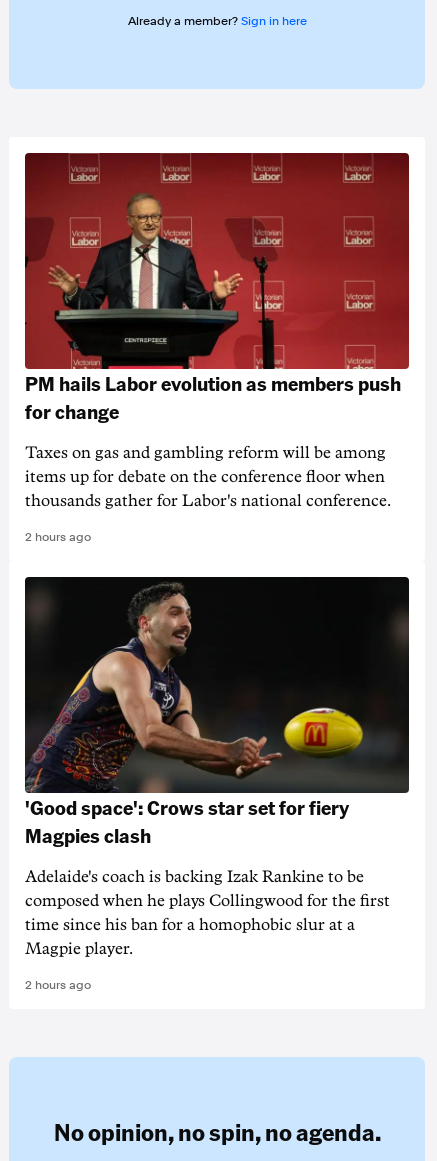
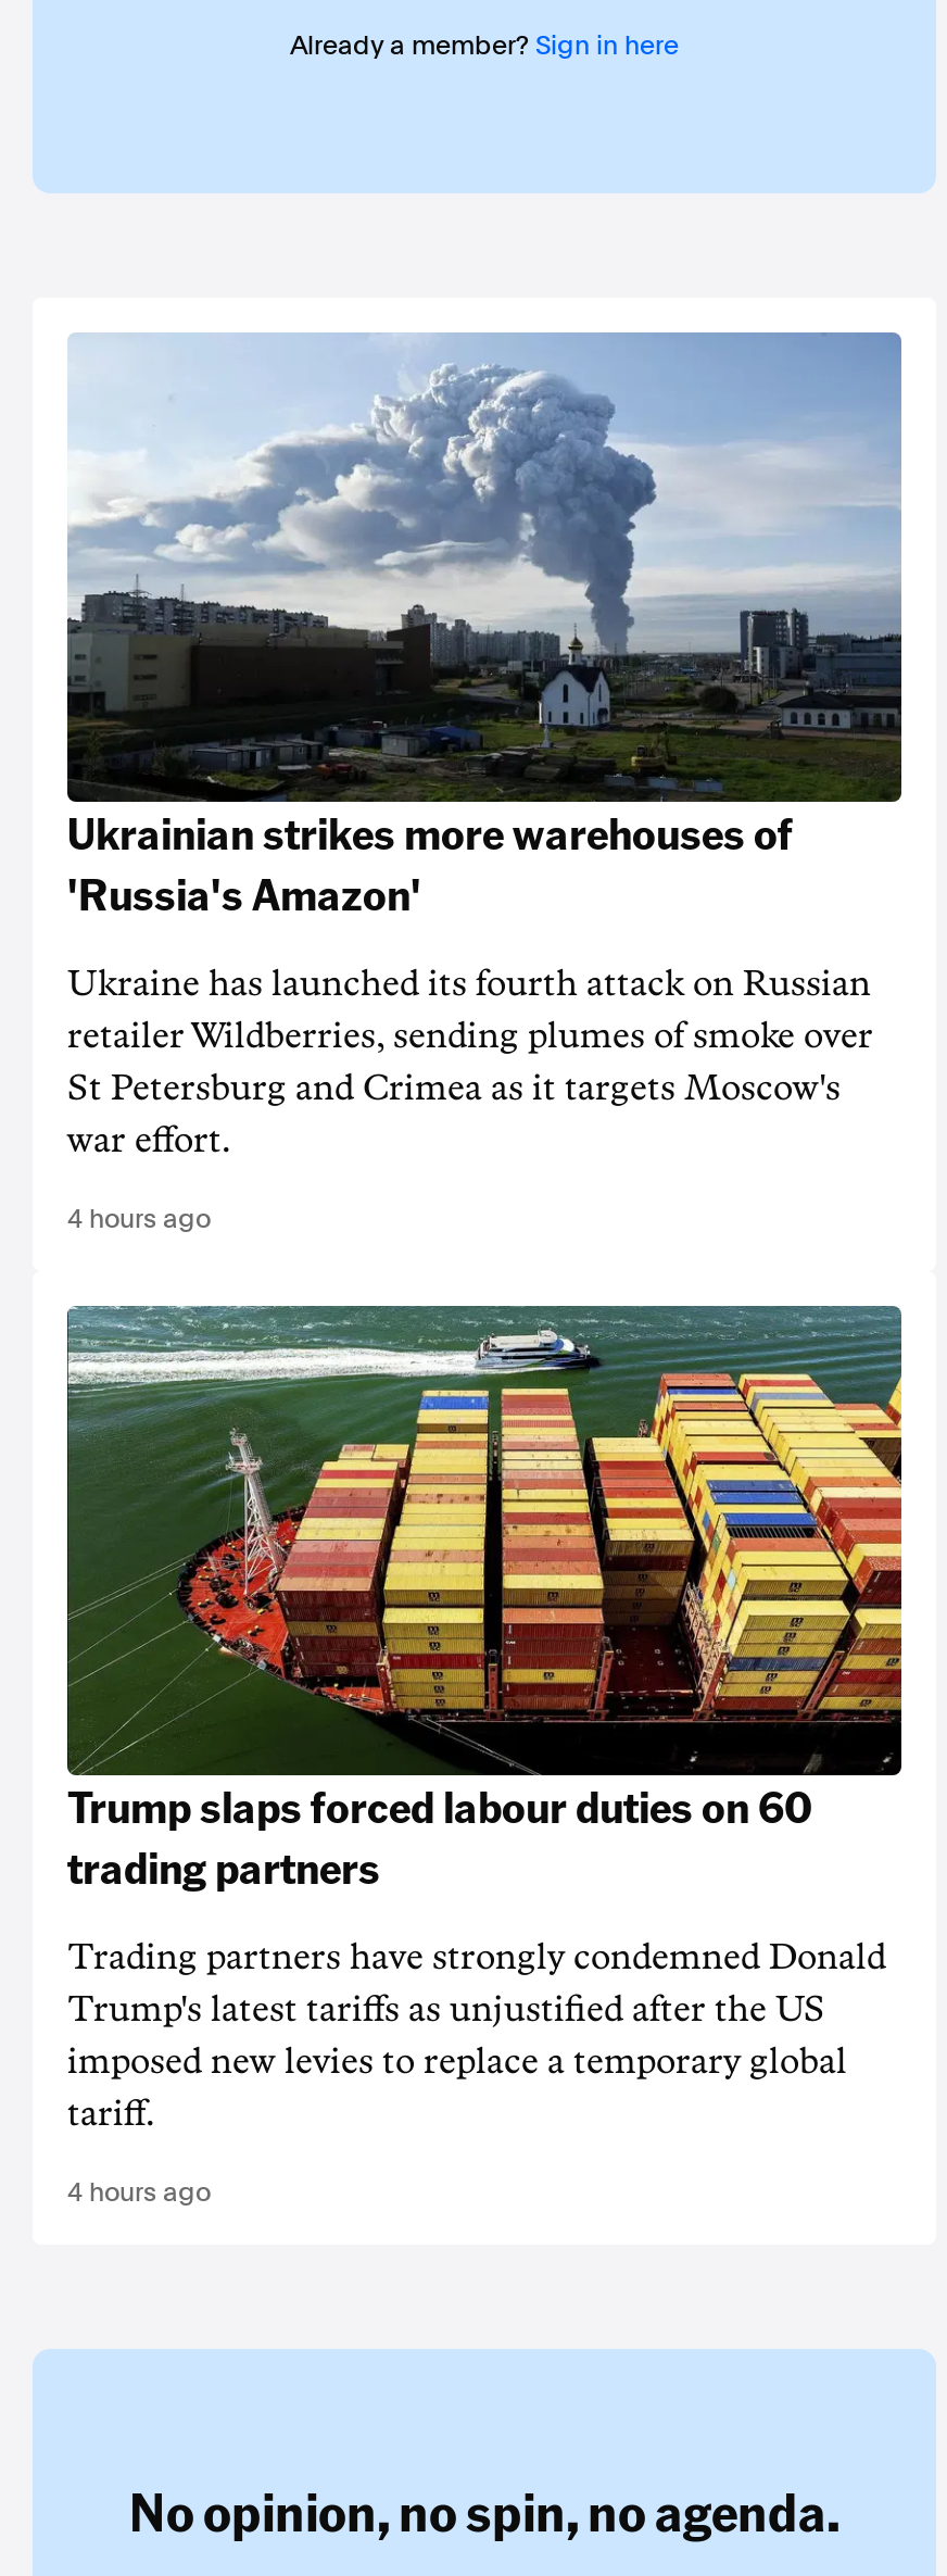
[24,152,410,544] [image] | PM hails Labor evolution as members push | for change | Taxes on gas and gambling reform will be among | items up for debate on the conference floor when | thousands gather for Labor's national conference. | 2 hours ago -> [65,330,904,1234] [image] | Ukrainian strikes more warehouses of | 'Russia's Amazon' | Ukraine has launched its fourth attack on Russian | retailer Wildberries, sending plumes of smoke over | St Petersburg and Crimea as it targets Moscow's | war effort. | 4 hours ago
[24,576,410,992] [image] | 'Good space': Crows star set for fiery | Magpies clash | Adelaide's coach is backing Izak Rankine to be | composed when he plays Collingwood for the first | time since his ban for a homophobic slur at a | Magpie player. | 2 hours ago -> [67,1304,904,2208] [image] | Trump slaps forced labour duties on 60 | trading partners | Trading partners have strongly condemned Donald | Trump's latest tariffs as unjustified after the US | imposed new levies to replace a temporary global | tariff. | 4 hours ago

